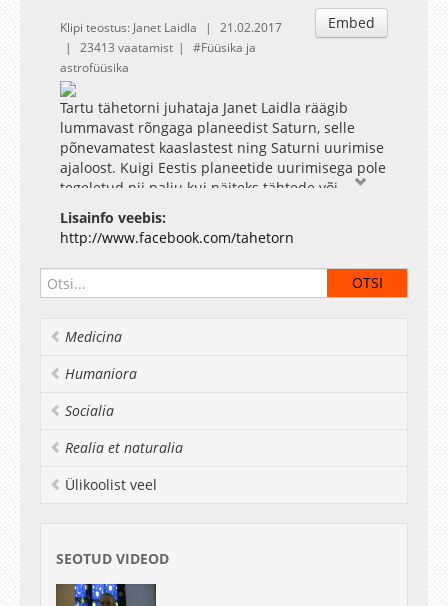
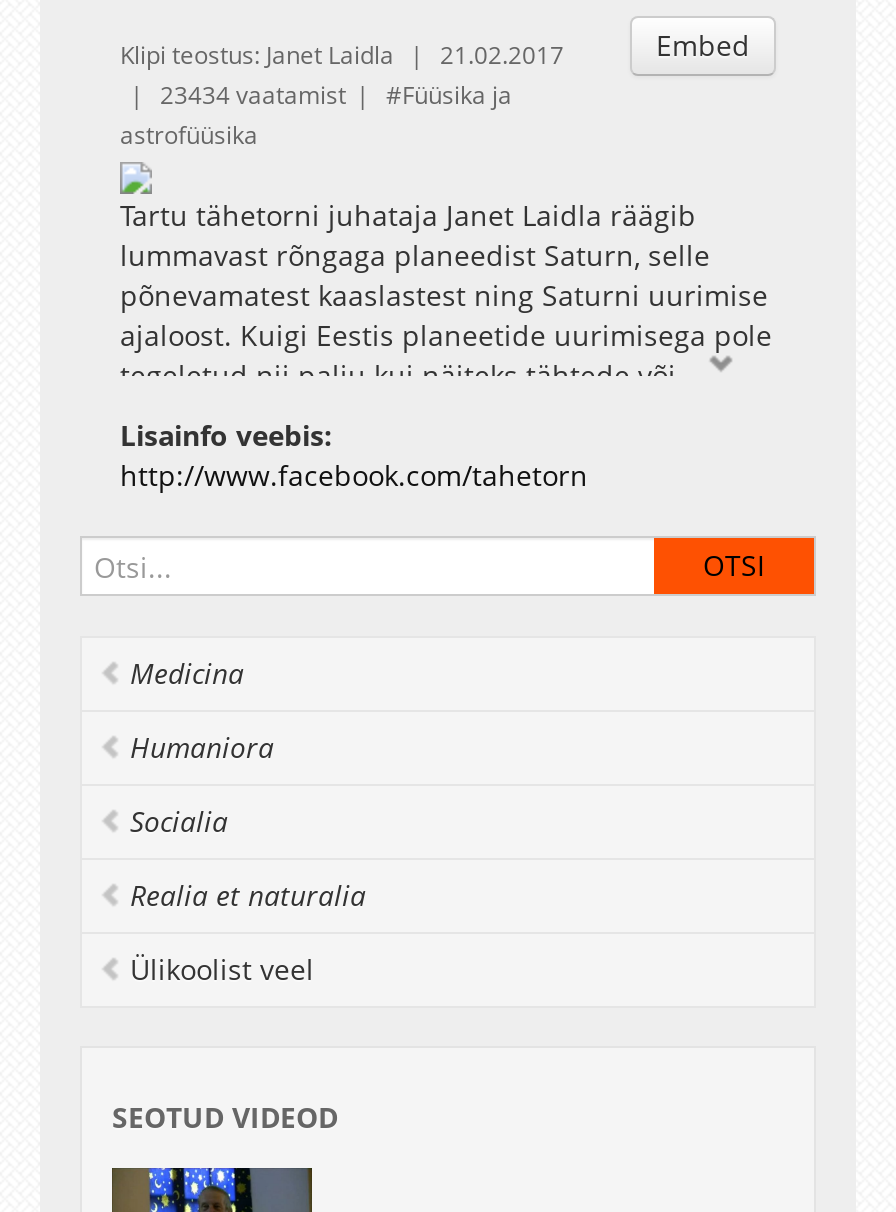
[80,39,256,56] 23413 vaatamist Füüsika ja -> [160,78,512,112] 23434 vaatamist Füüsika ja

